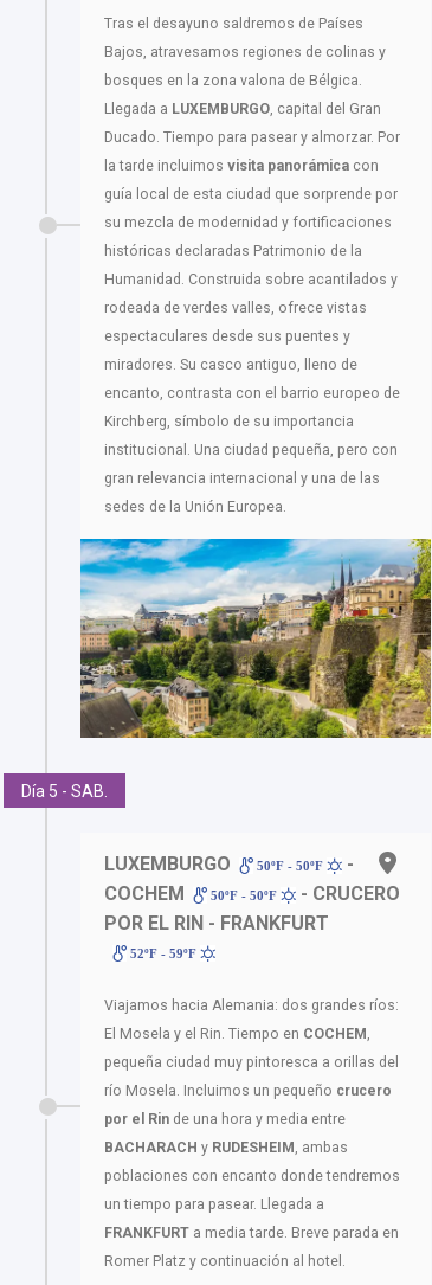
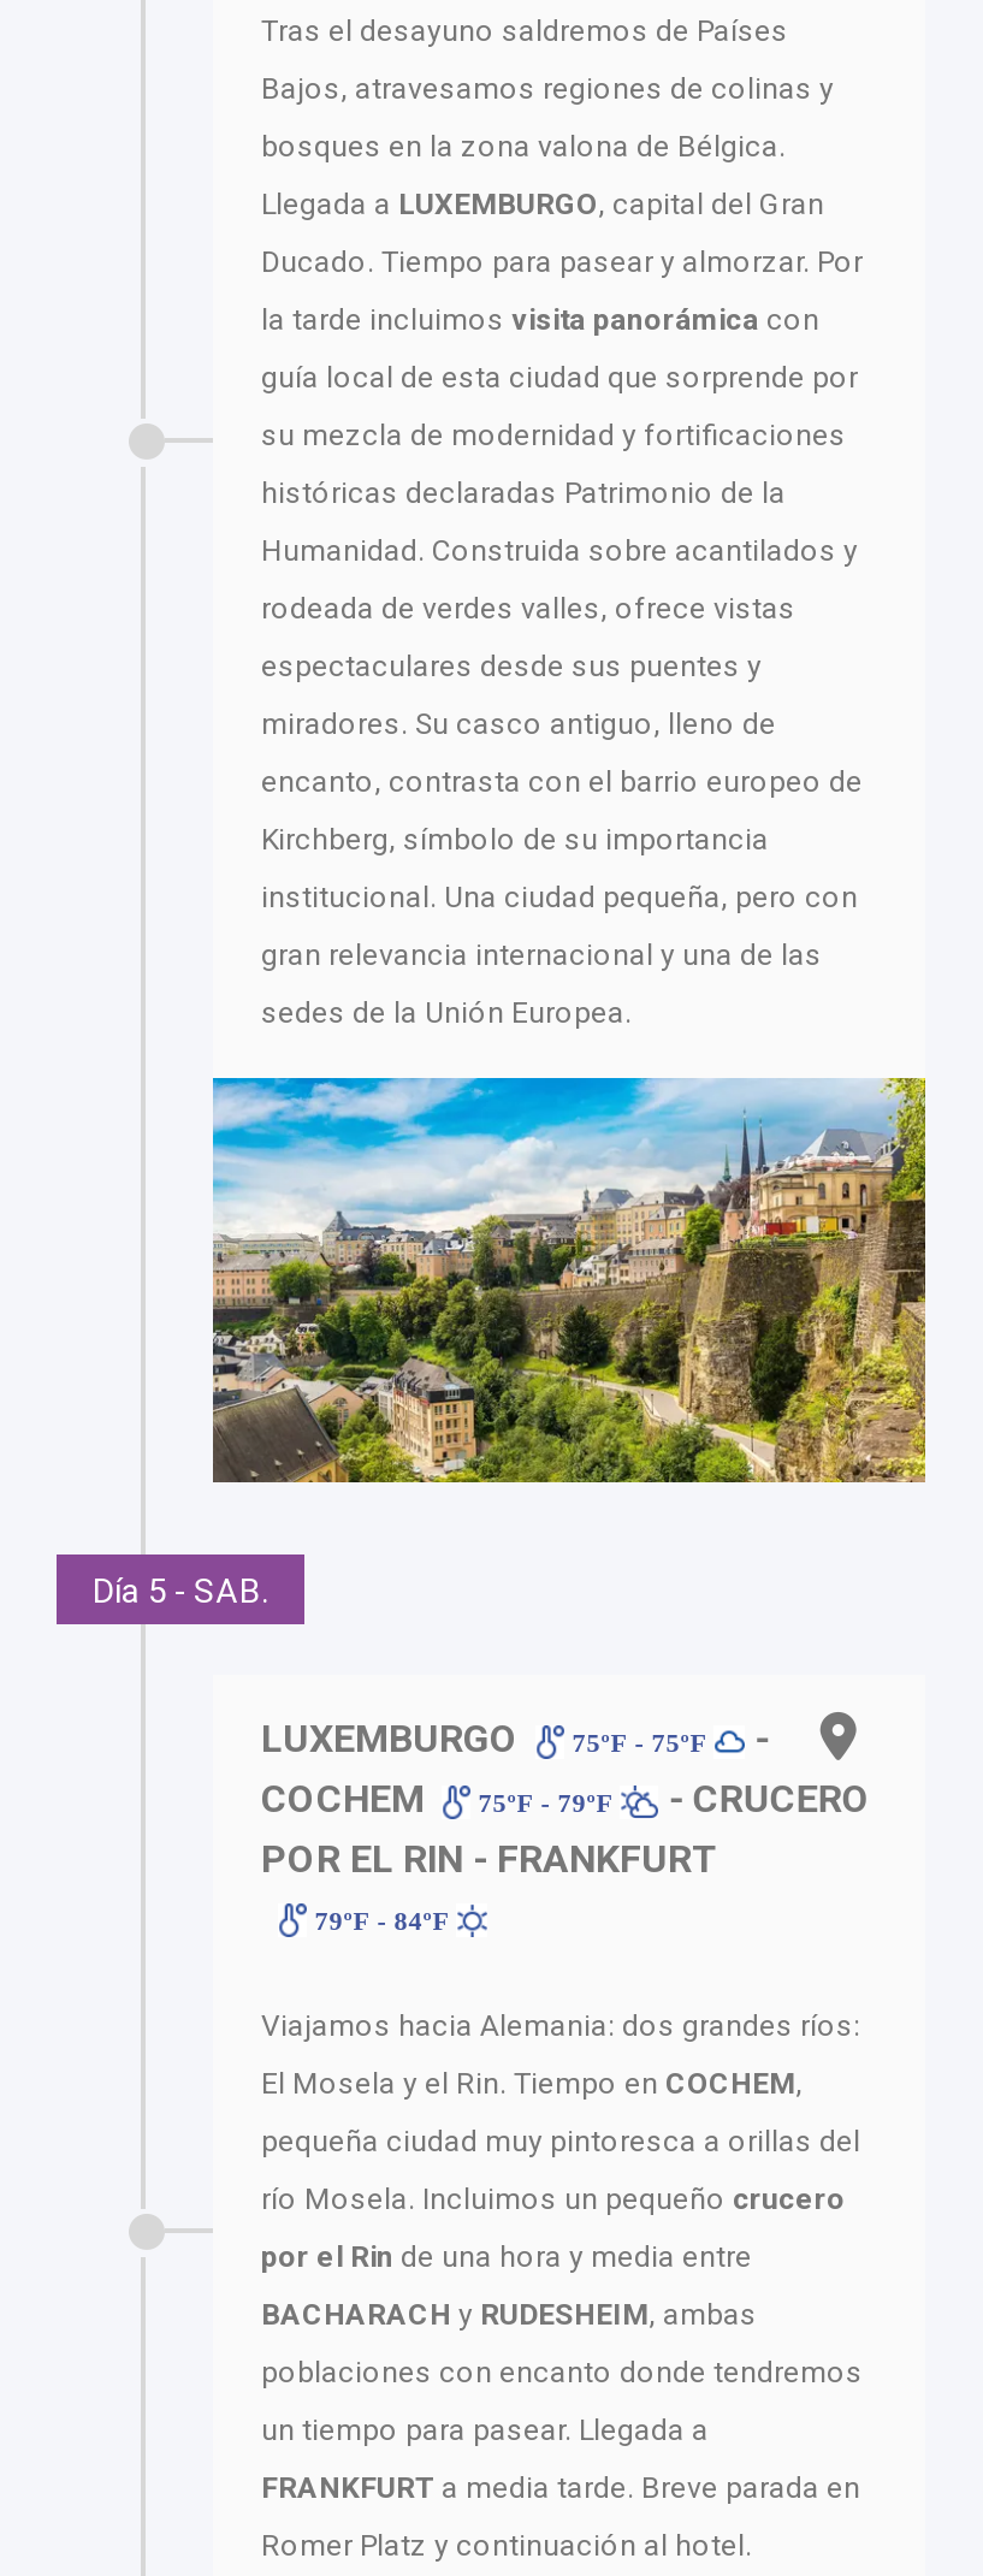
[254,858,327,873] 50ºF - 50ºF -> [565,1727,714,1756] 75ºF - 75ºF
[104,882,400,905] COCHEM 50ºF - 50ºF - CRUCERO -> [261,1775,871,1821] COCHEM 75ºF - 79ºF - CRUCERO
[127,946,200,960] 52ºF - 59ºF -> [307,1905,456,1934] 79ºF - 84ºF

